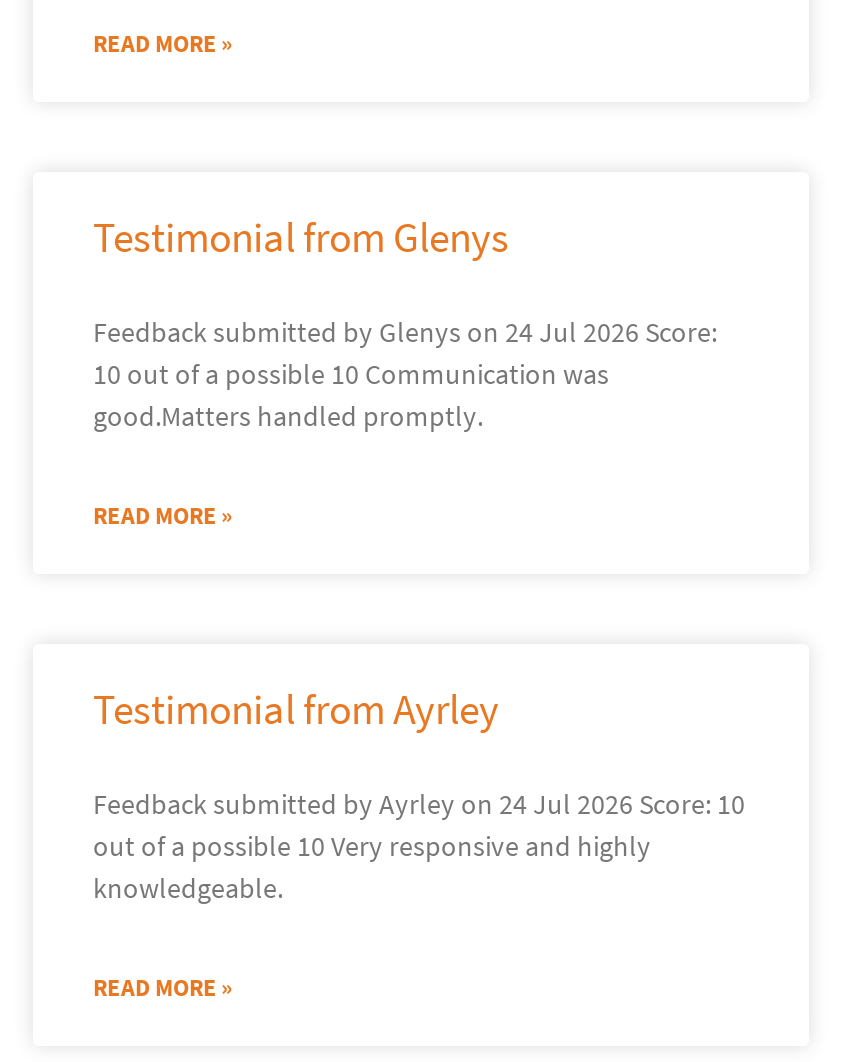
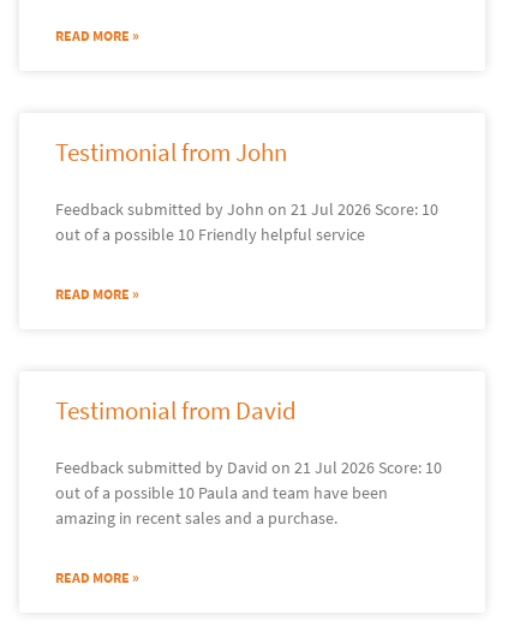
[93,210,509,264] Testimonial from Glenys -> [55,136,287,168] Testimonial from John
[93,314,717,434] Feedback submitted by Glenys on 24 Jul 2026 Score: | 10 out of a possible 10 Communication was | good.Matters handled promptly. -> [55,198,438,245] Feedback submitted by John on 21 Jul 2026 Score: 10 | out of a possible 10 Friendly helpful service
[93,682,499,736] Testimonial from Ayrley -> [55,394,297,426] Testimonial from David
[93,786,745,906] Feedback submitted by Ayrley on 24 Jul 2026 Score: 10 | out of a possible 10 Very responsive and highly | knowledgeable. -> [55,456,442,528] Feedback submitted by David on 21 Jul 2026 Score: 10 | out of a possible 10 Paula and team have been | amazing in recent sales and a purchase.

